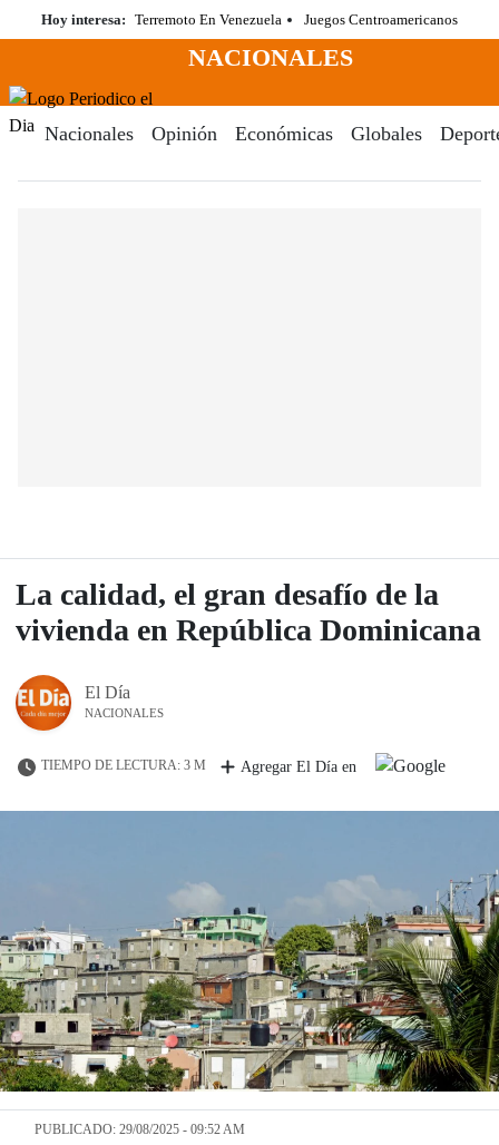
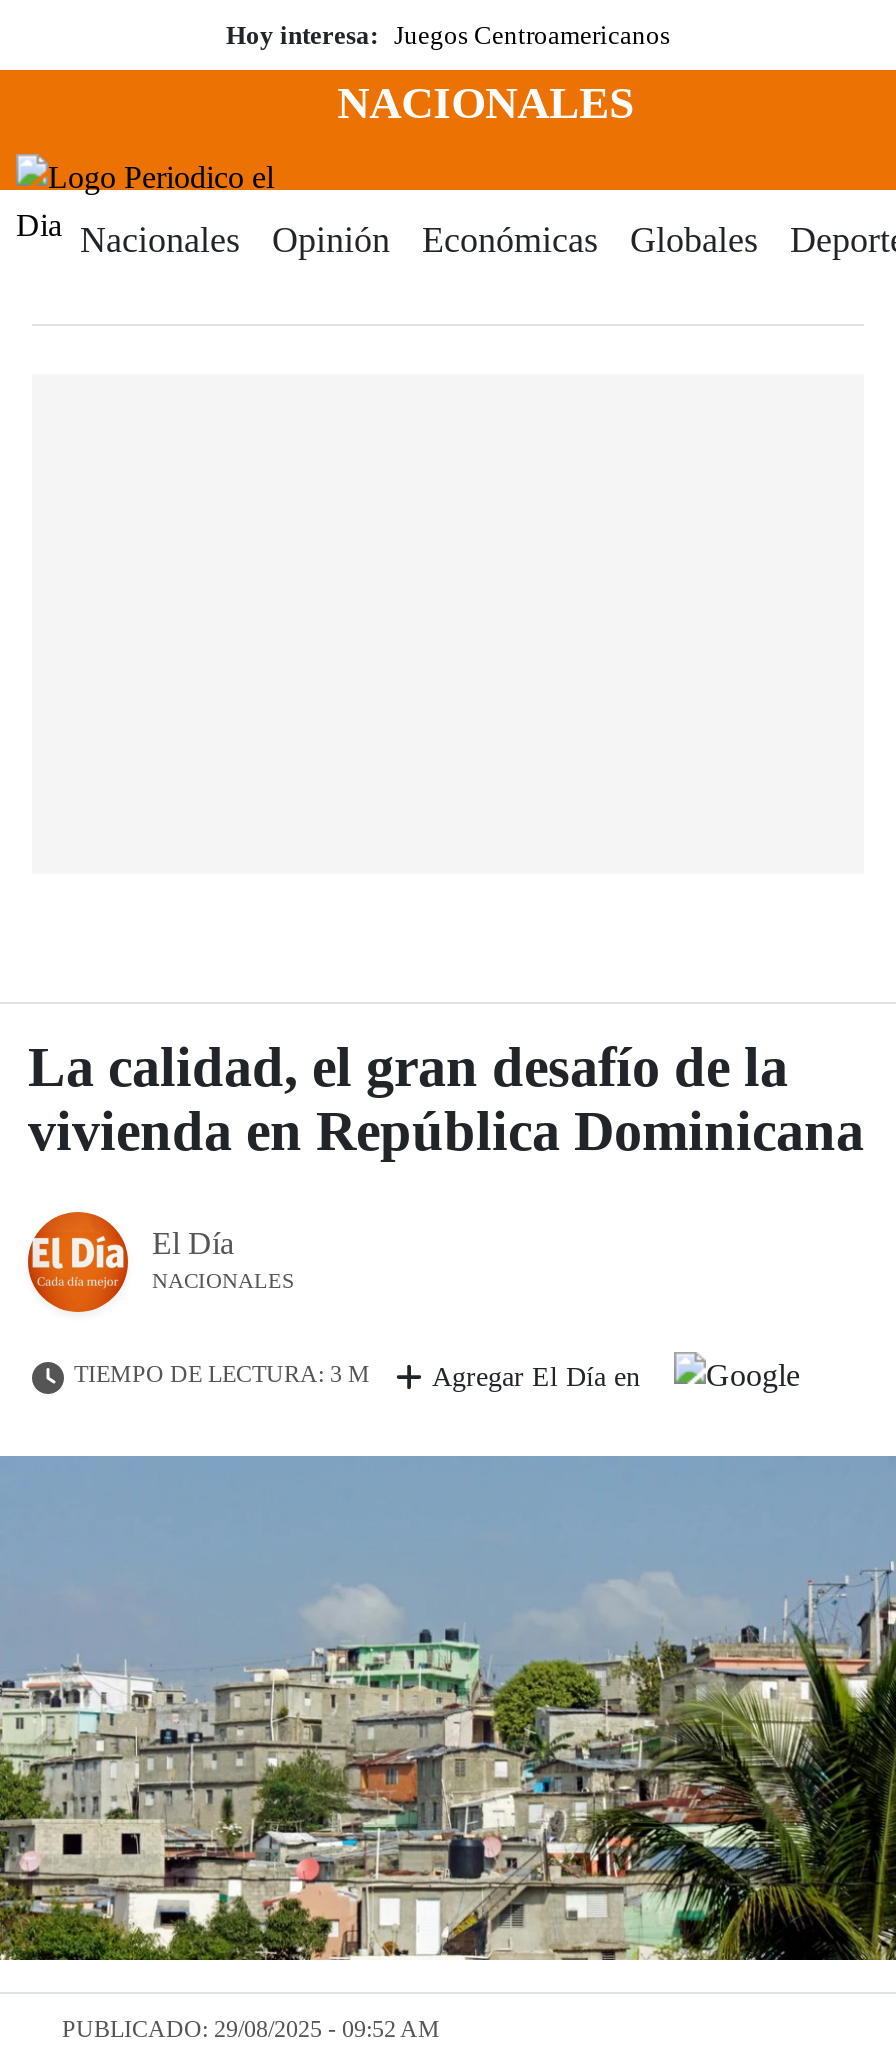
[41,11,458,28] Hoy interesa: Terremoto En Venezuela | Juegos Centroamericanos -> [226,20,670,50] Hoy interesa: Juegos Centroamericanos

